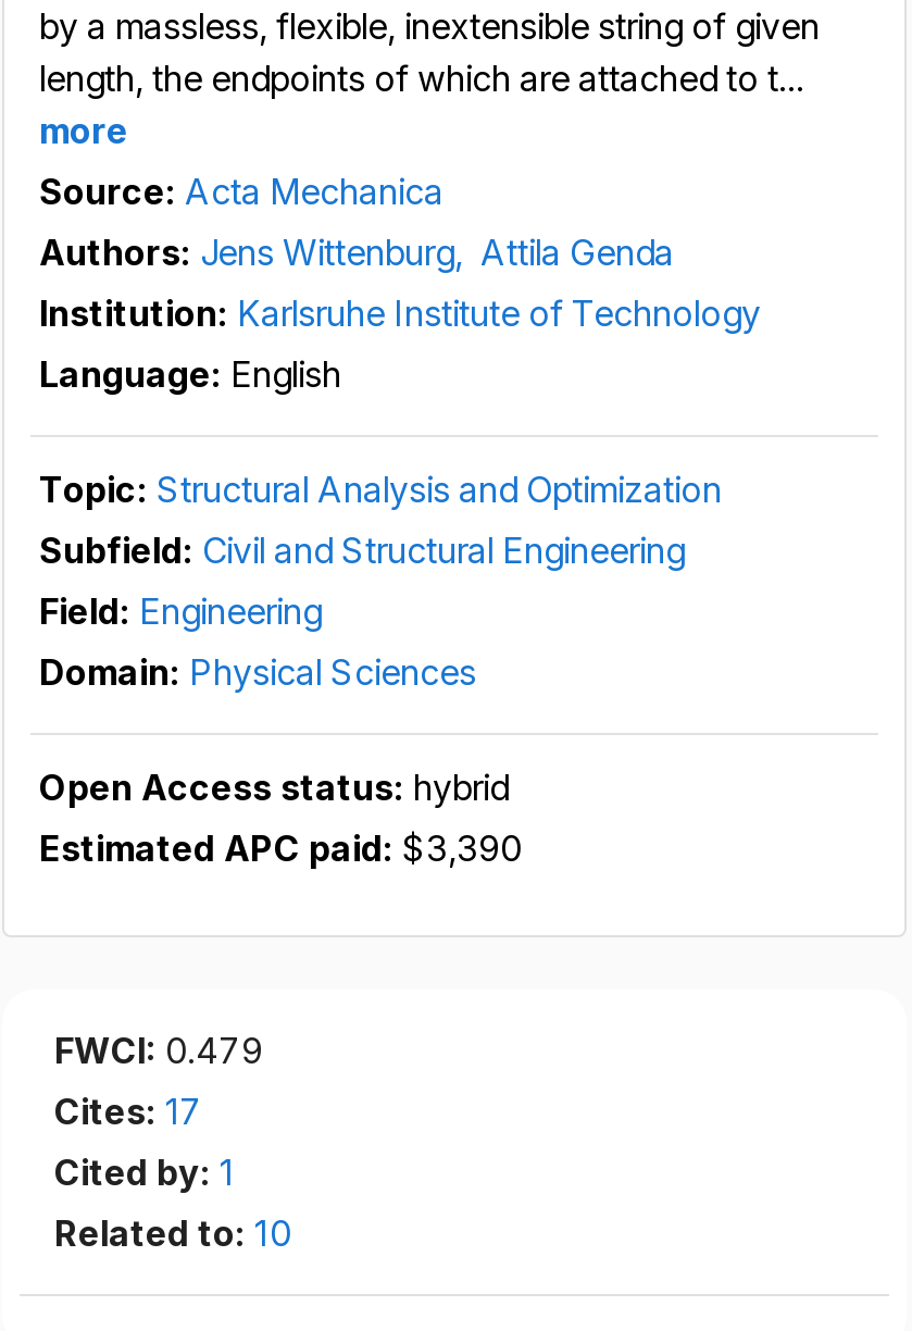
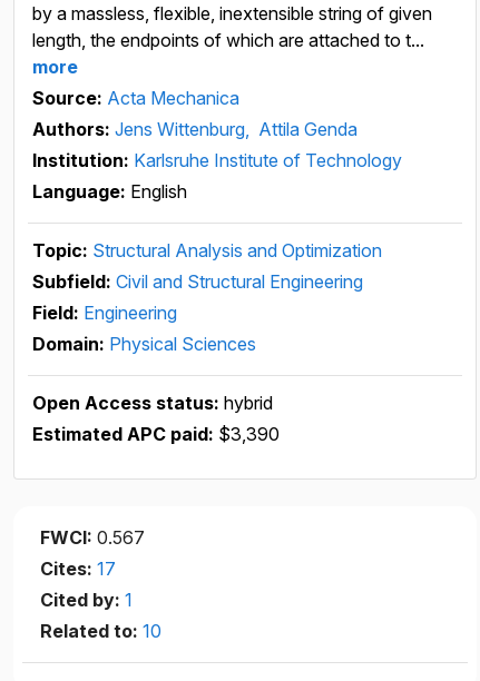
[54,1029,263,1072] FWCI: 0.479 -> [40,526,145,549] FWCI: 0.567

